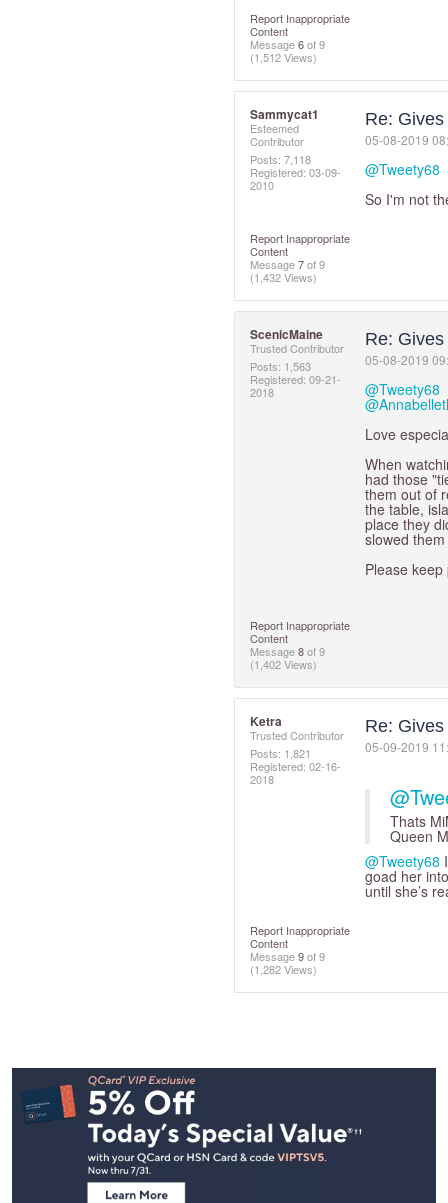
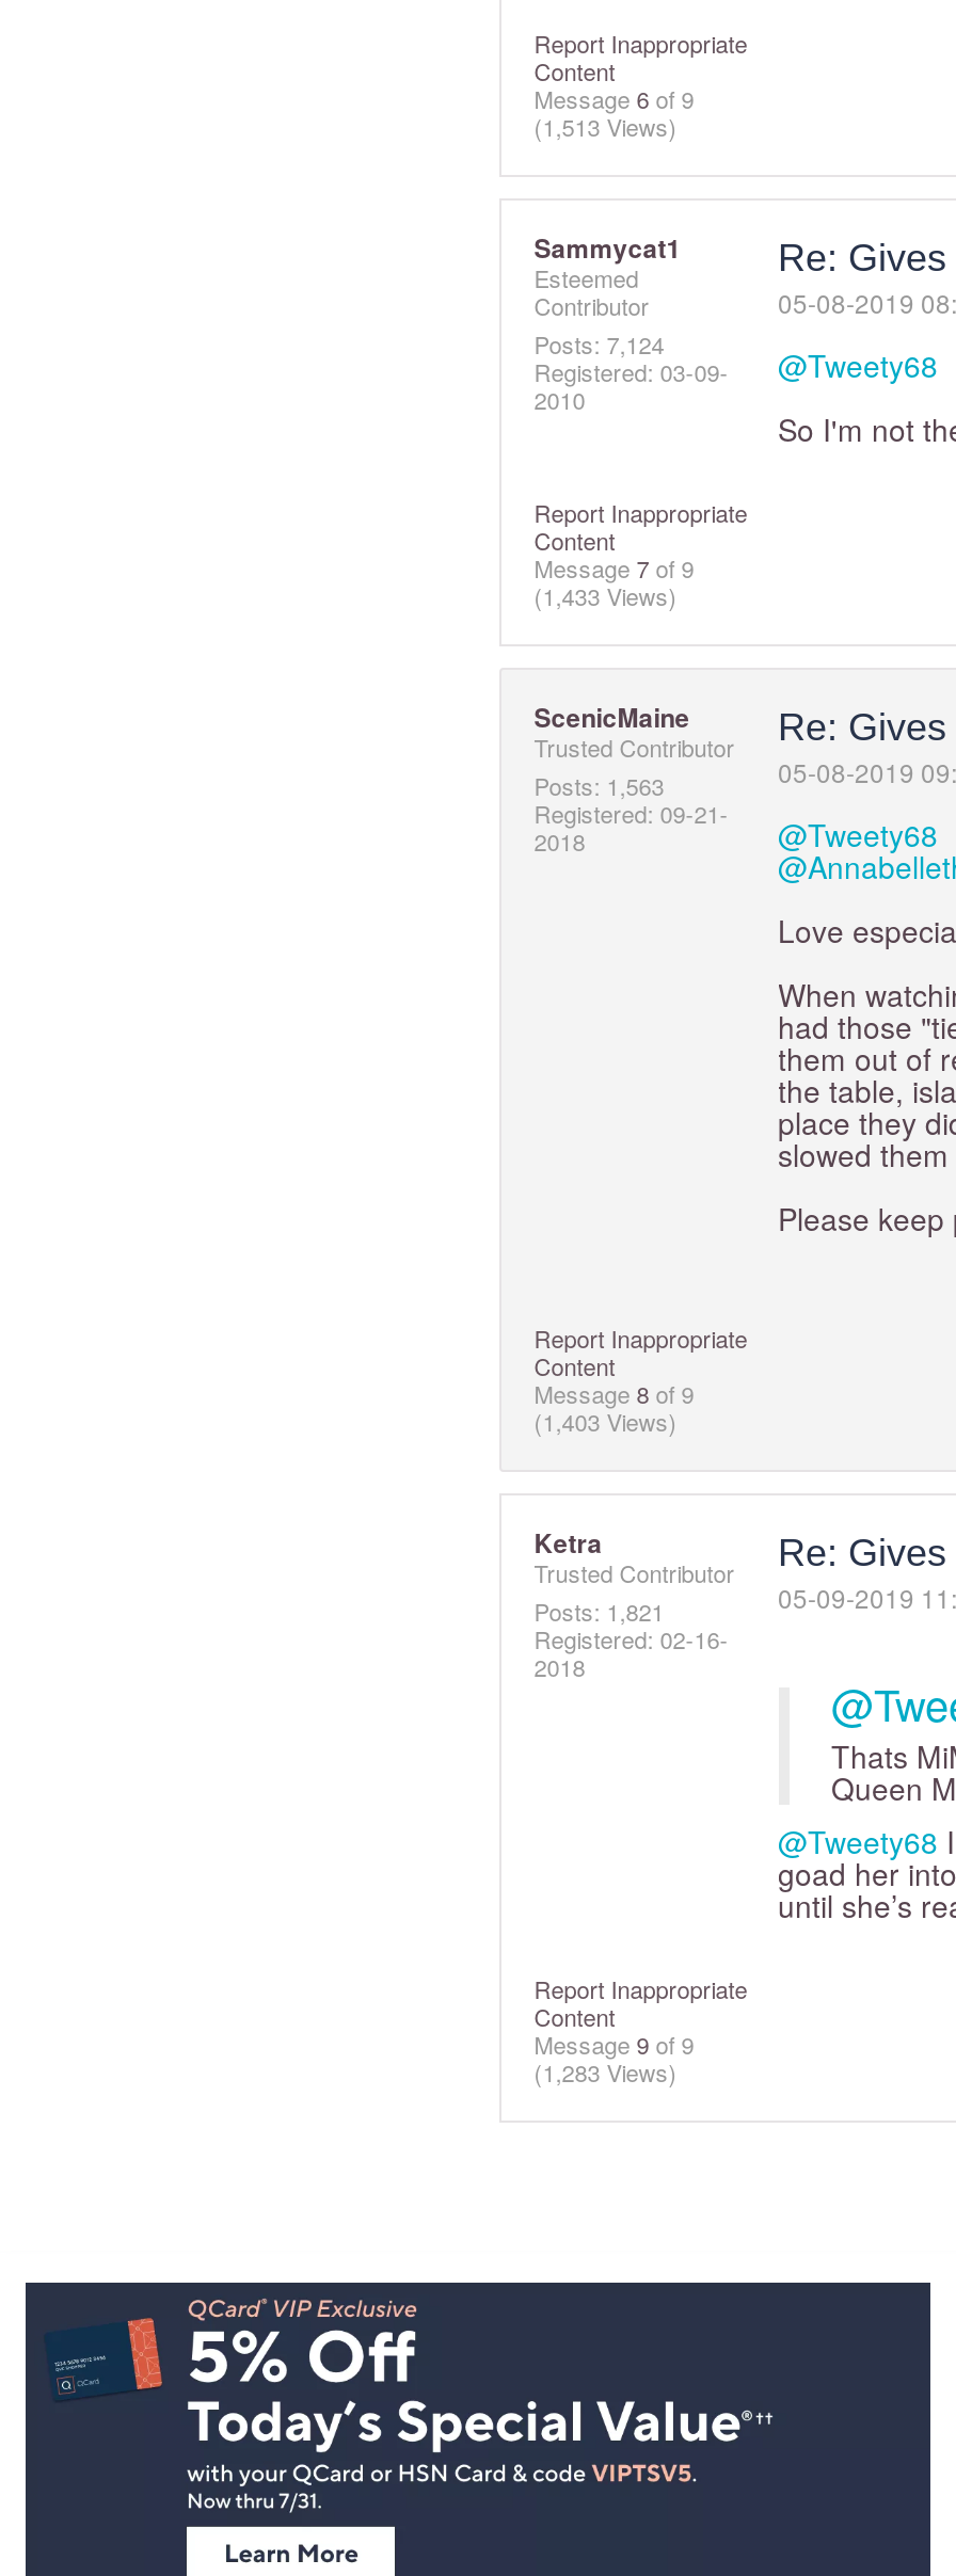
[250,48,317,64] (1,512 Views) -> [534,108,677,142] (1,513 Views)
[250,150,311,166] Posts: 7,118 -> [534,325,664,359] Posts: 7,124
[250,268,317,284] (1,432 Views) -> [534,577,677,611] (1,433 Views)
[250,656,317,672] (1,402 Views) -> [534,1403,677,1437] (1,403 Views)
[250,961,317,977] (1,282 Views) -> [534,2054,677,2088] (1,283 Views)

